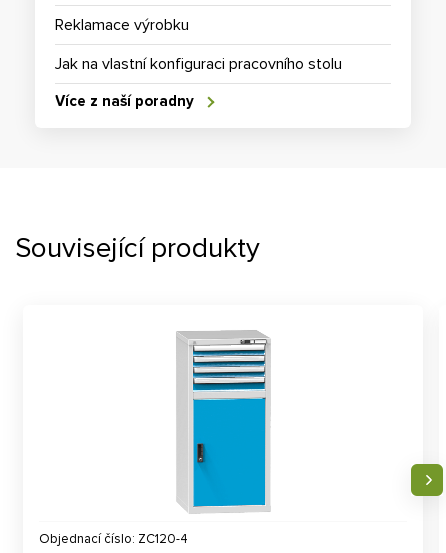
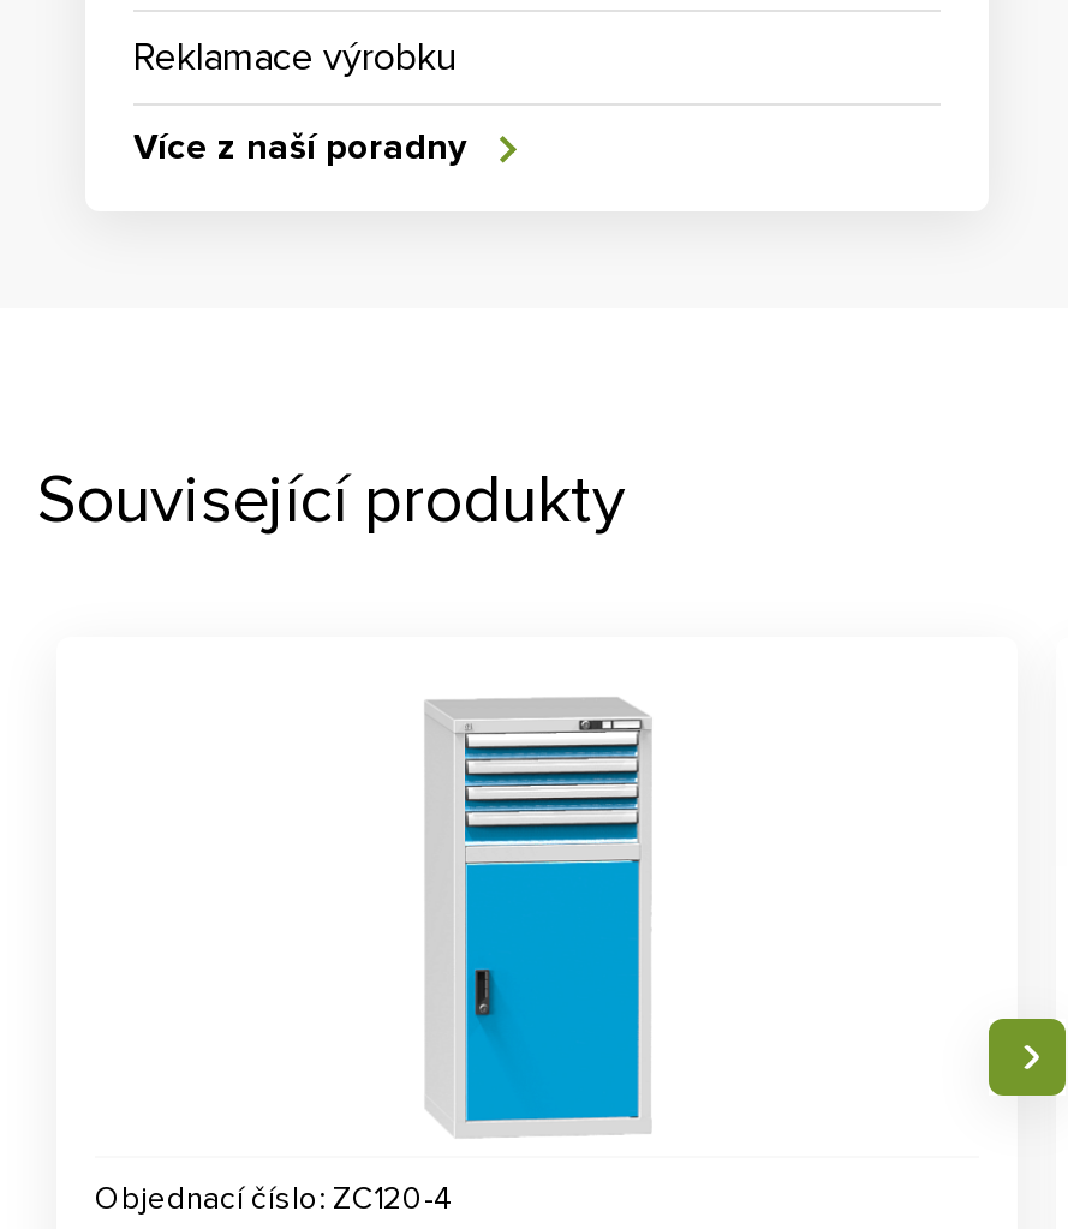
[55,54,342,74] Jak na vlastní konfiguraci pracovního stolu -> none

